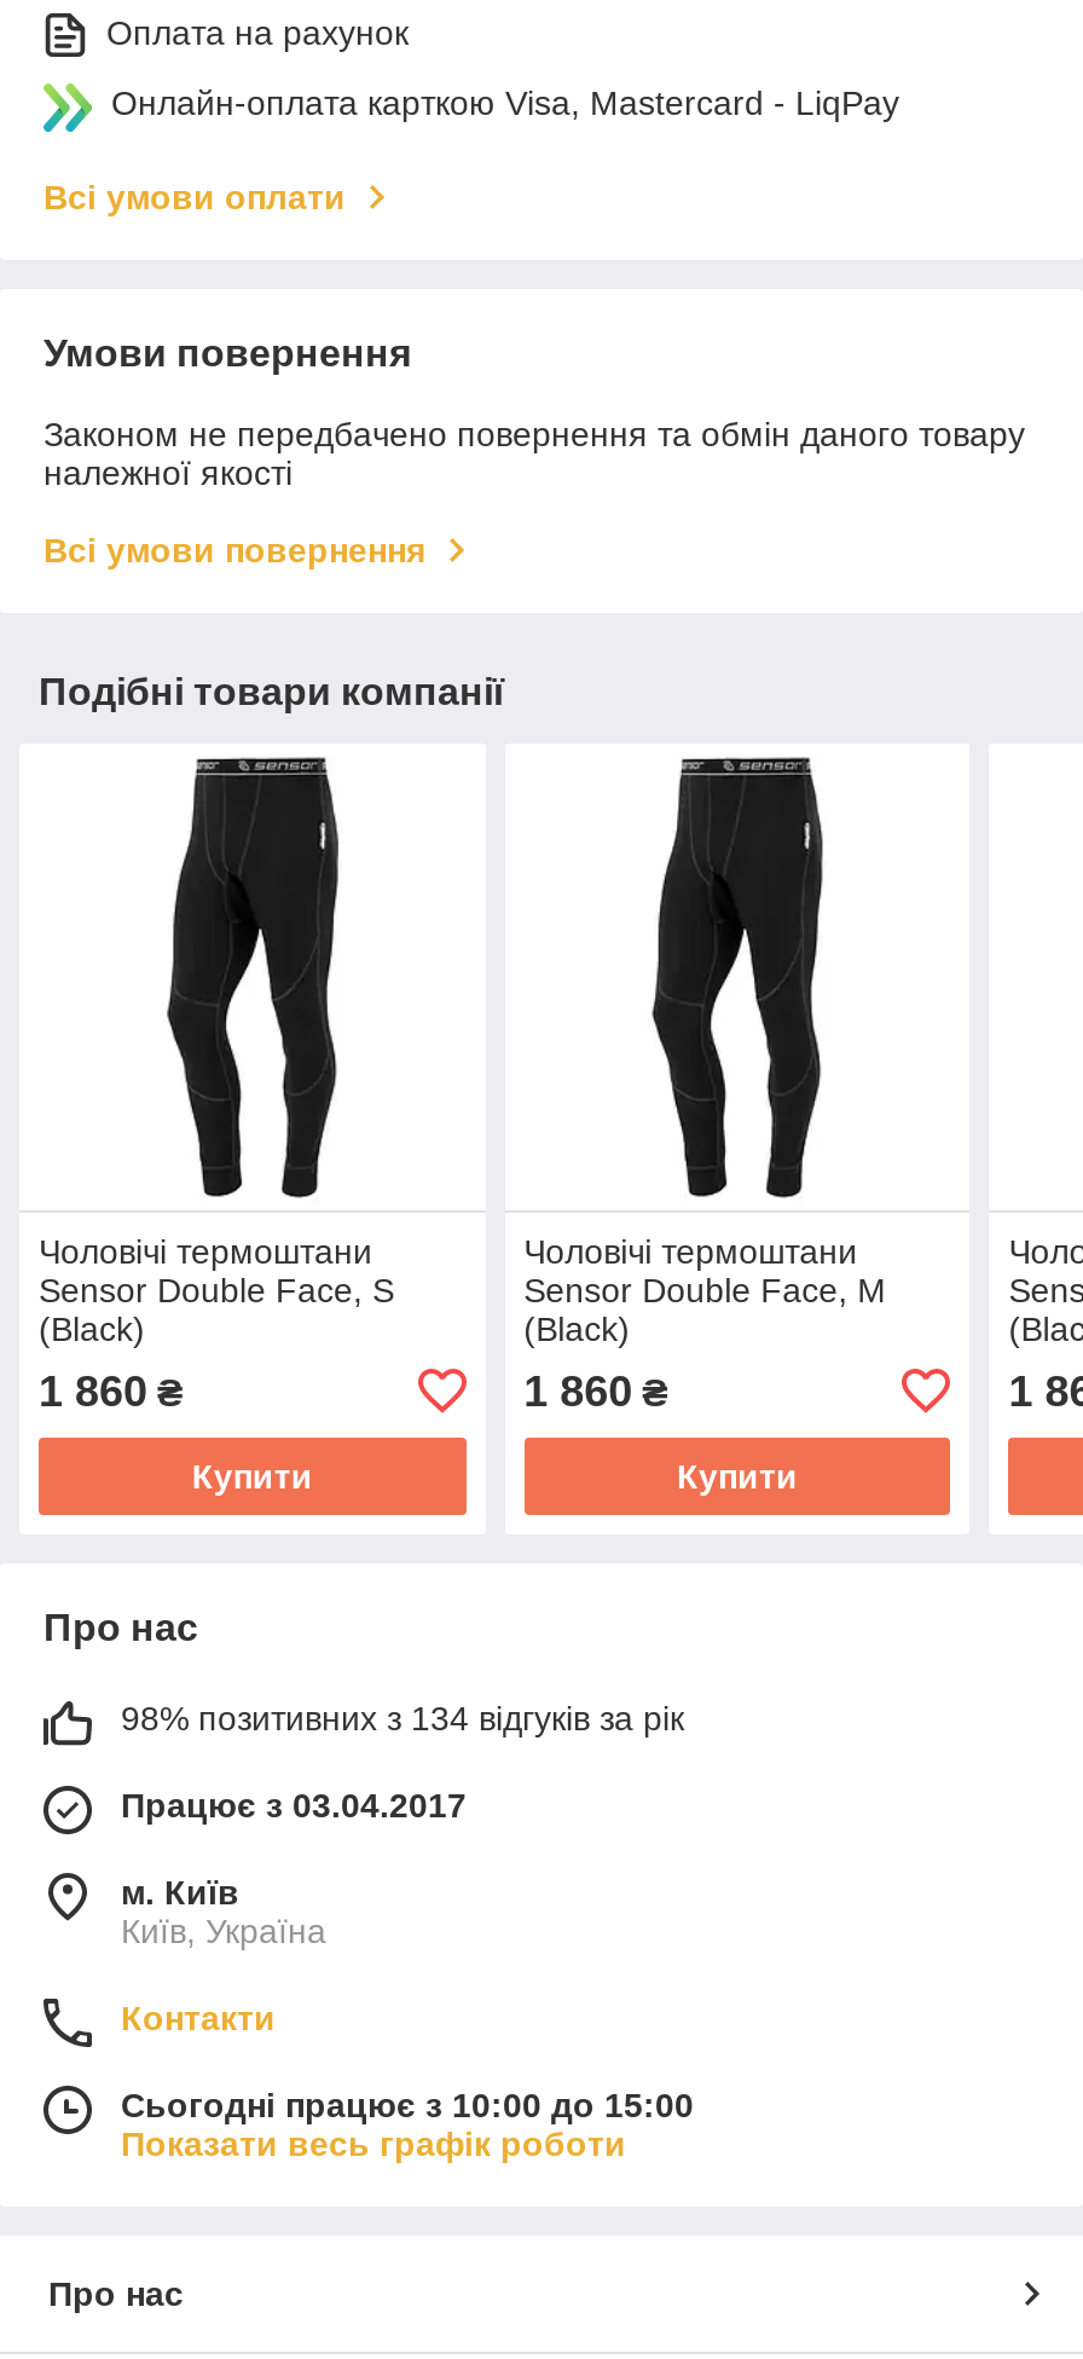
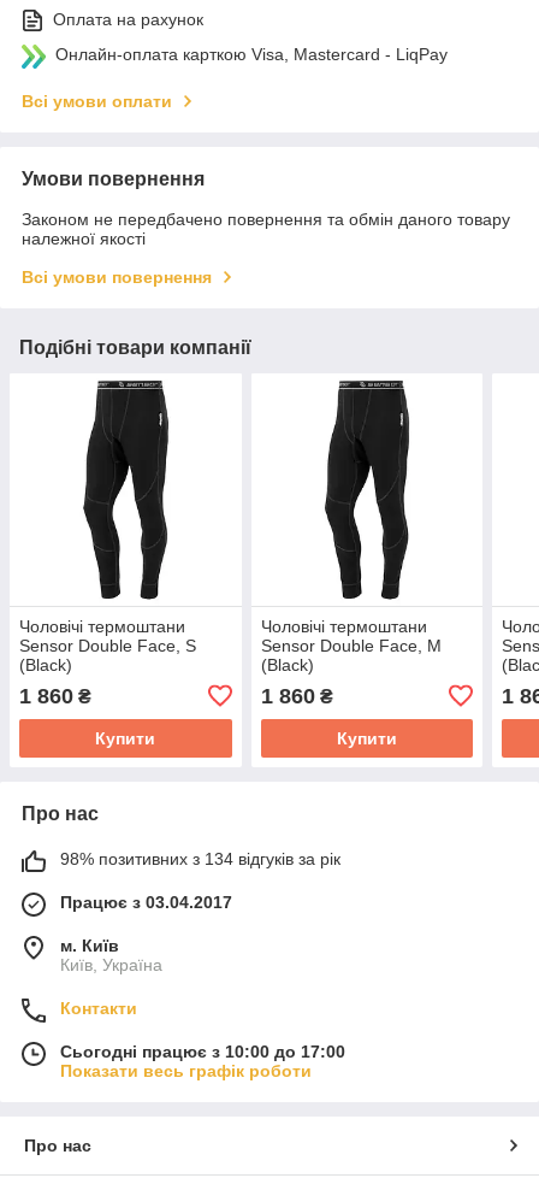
[121,2085,694,2124] Сьогодні працює з 10:00 до 15:00 -> [60,1042,345,1061] Сьогодні працює з 10:00 до 17:00

